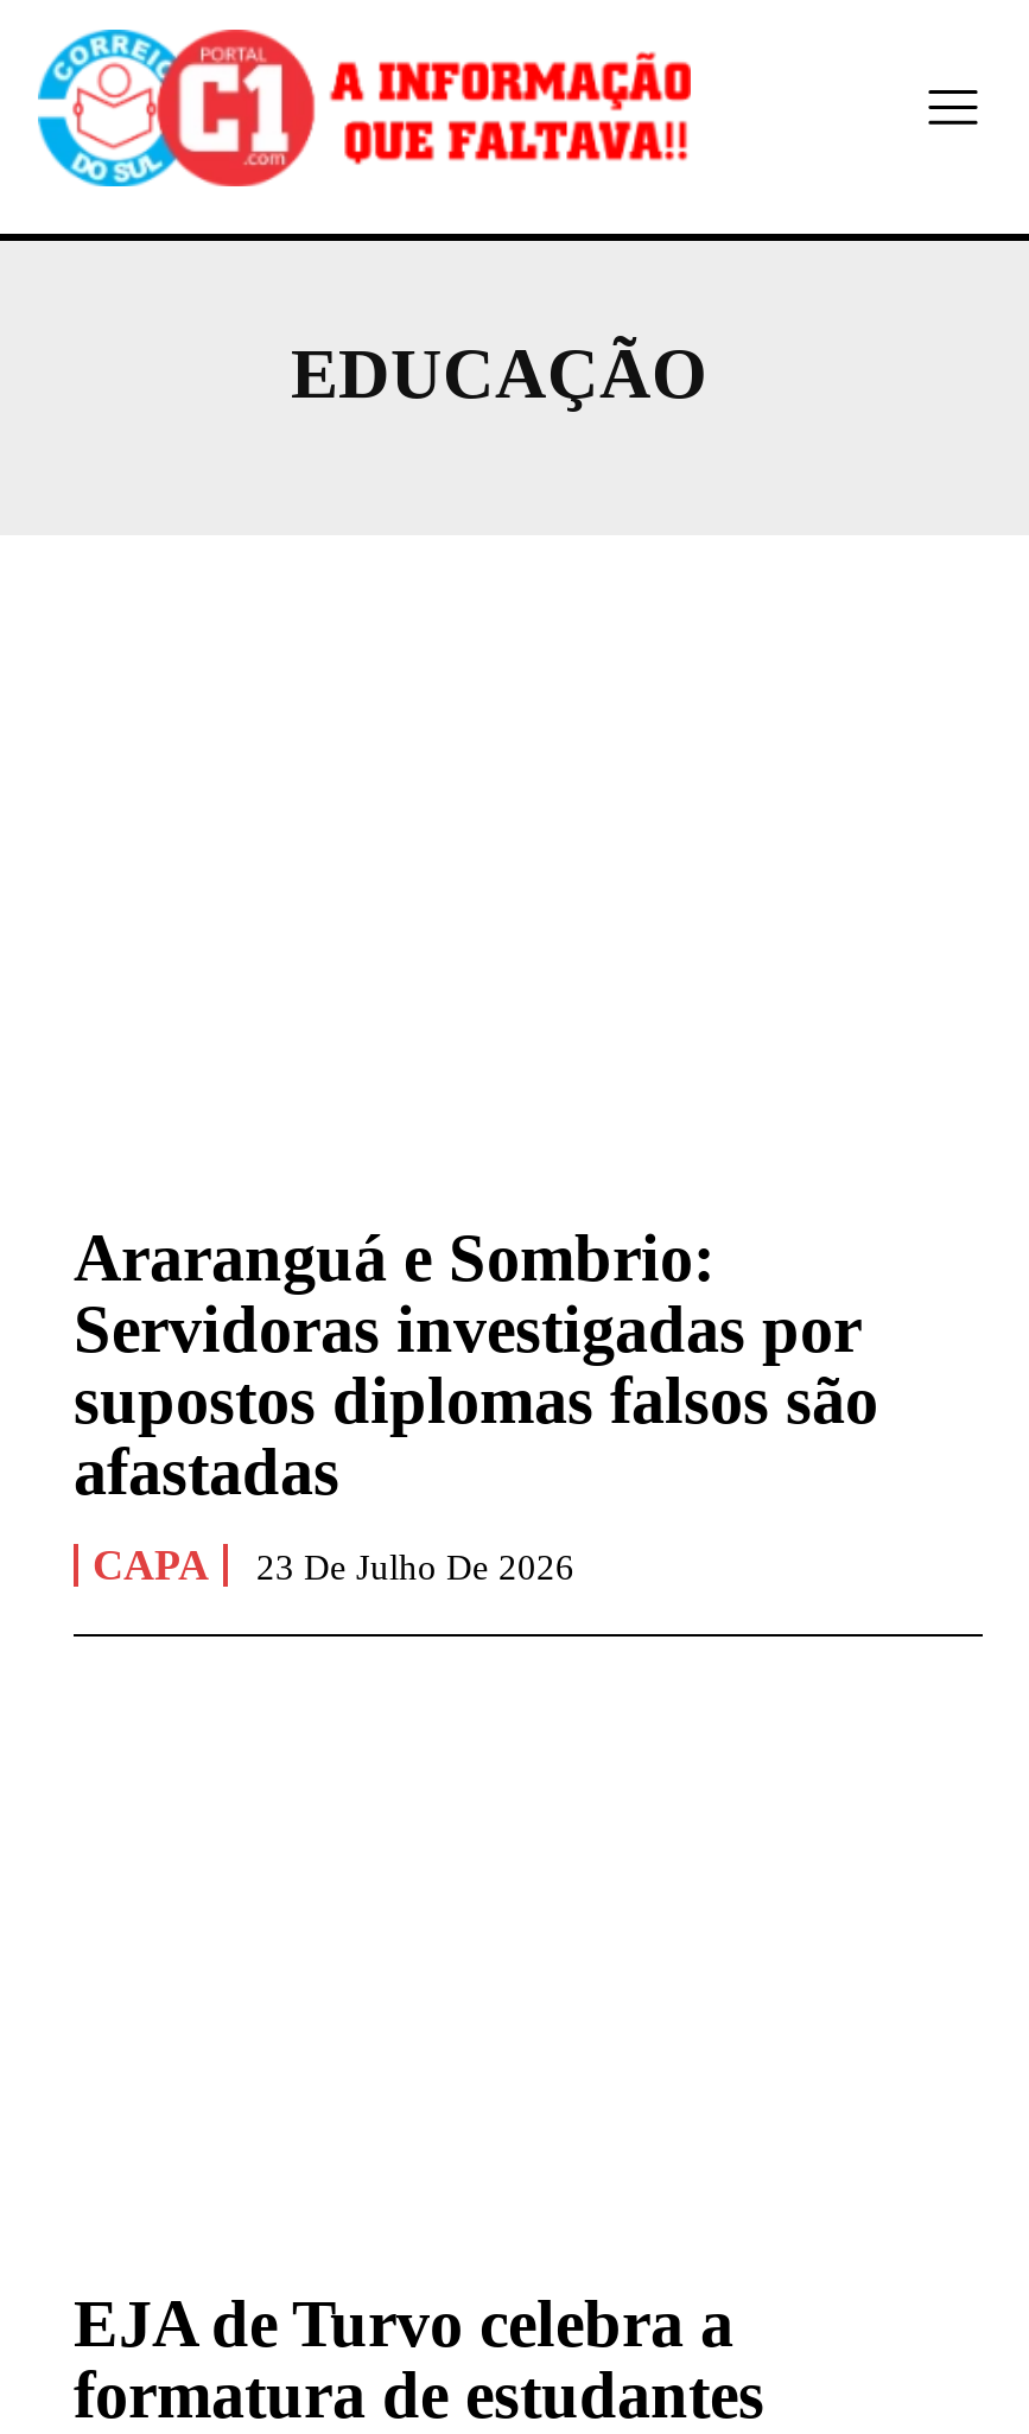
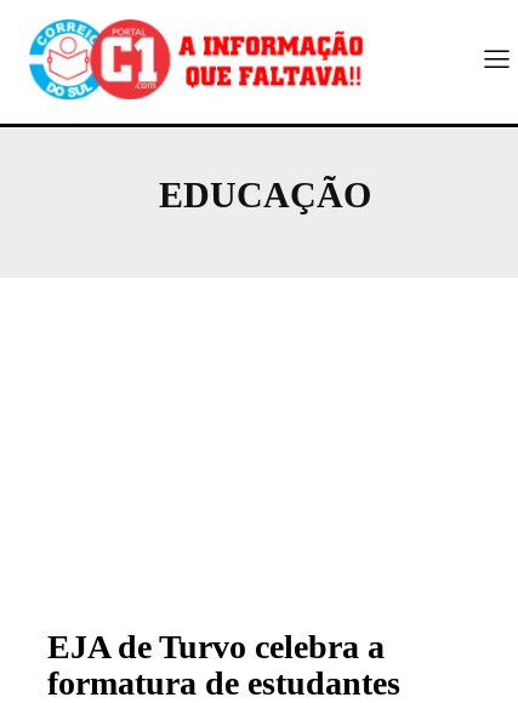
[74,1221,878,1589] Araranguá e Sombrio: | Servidoras investigadas por | supostos diplomas falsos são | afastadas | CAPA | 23 De Julho De 2026 -> none

